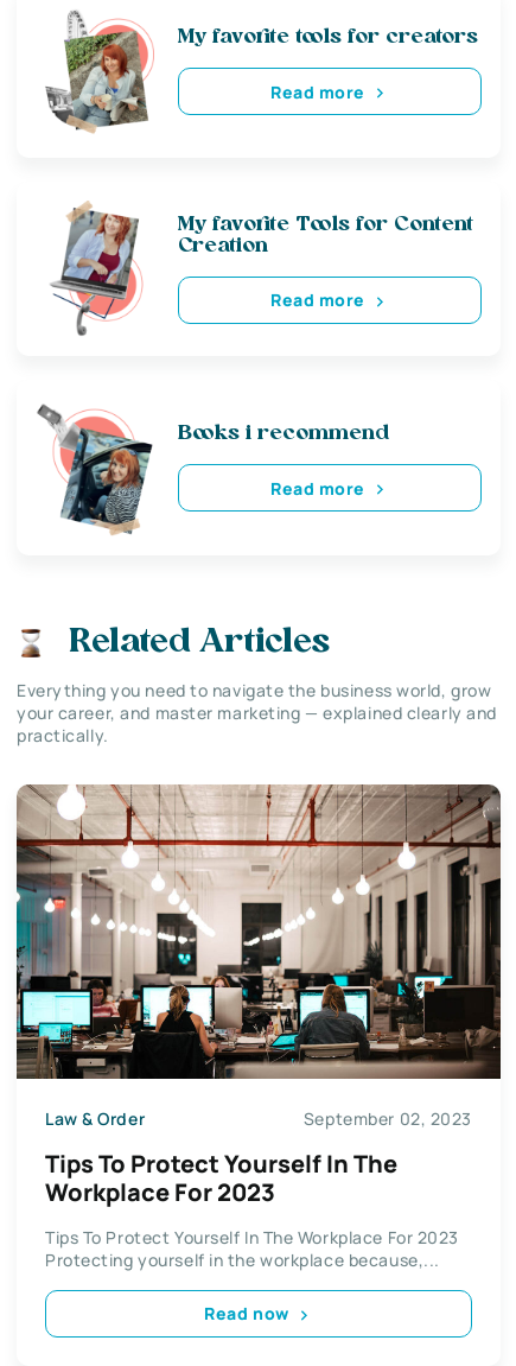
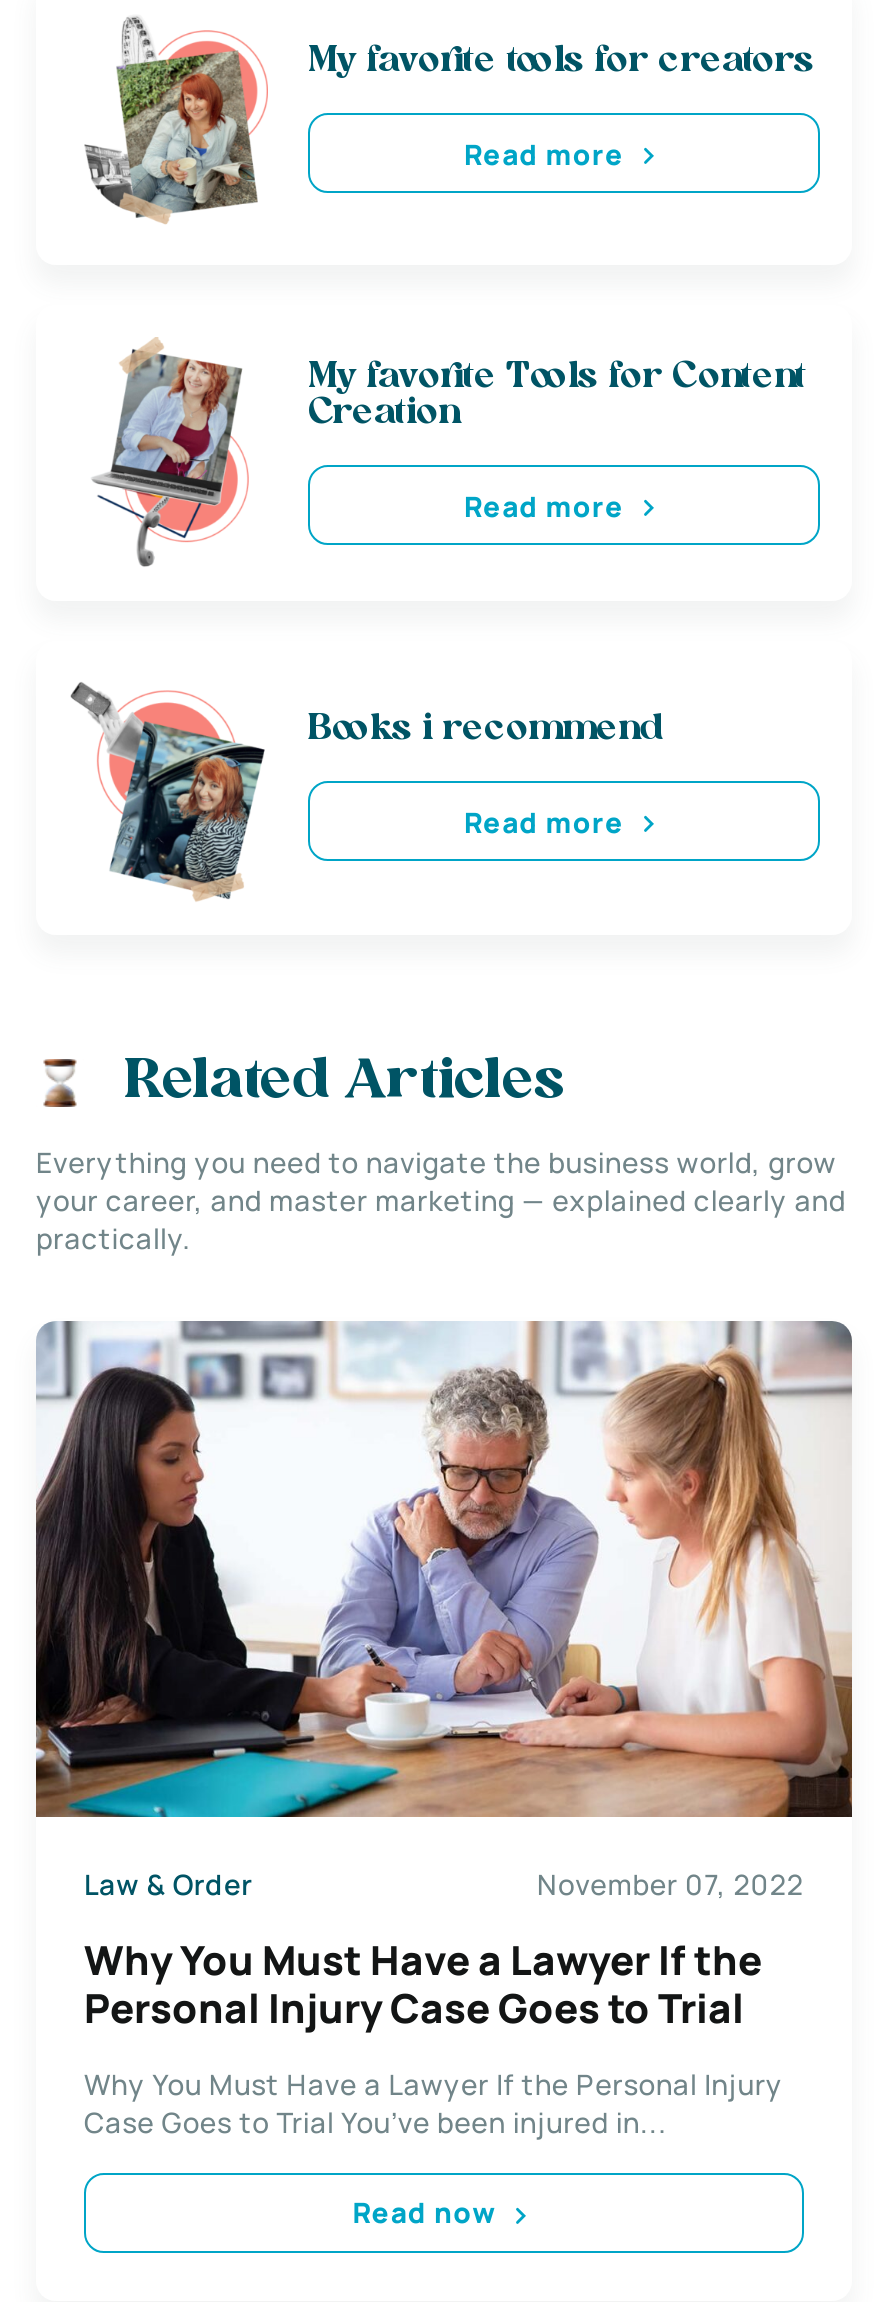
[15,783,502,1130] [image] | September 02, 2023 -> [34,1320,852,1904] [image] | November 07, 2022
[45,1147,397,1208] Tips To Protect Yourself In The | Workplace For 2023 -> [84,1933,762,2035] Why You Must Have a Lawyer If the | Personal Injury Case Goes to Trial
[45,1225,459,1270] Tips To Protect Yourself In The Workplace For 2023 | Protecting yourself in the workplace because,... -> [84,2065,783,2141] Why You Must Have a Lawyer If the Personal Injury | Case Goes to Trial You’ve been injured in...

